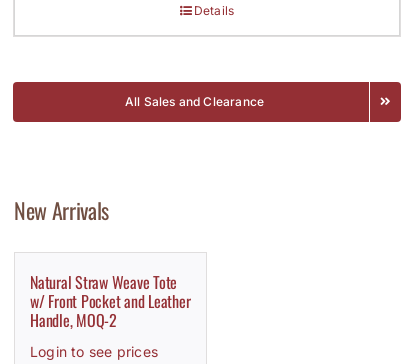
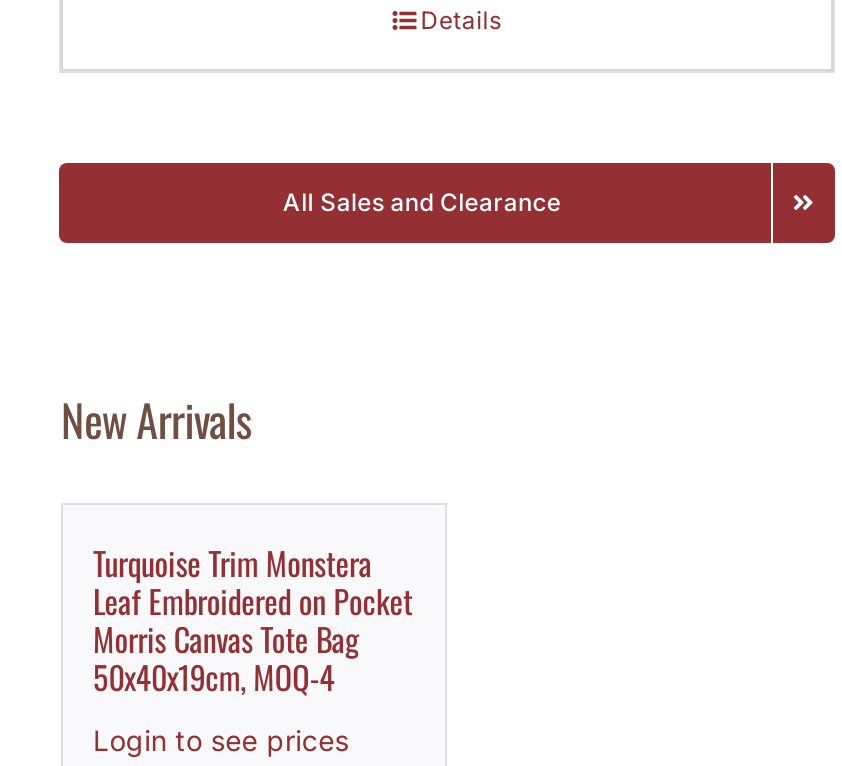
[30,270,190,332] Natural Straw Weave Tote | w/ Front Pocket and Leather | Handle, MOQ-2 -> [93,540,413,702] Turquoise Trim Monstera | Leaf Embroidered on Pocket | Morris Canvas Tote Bag | 50x40x19cm, MOQ-4

